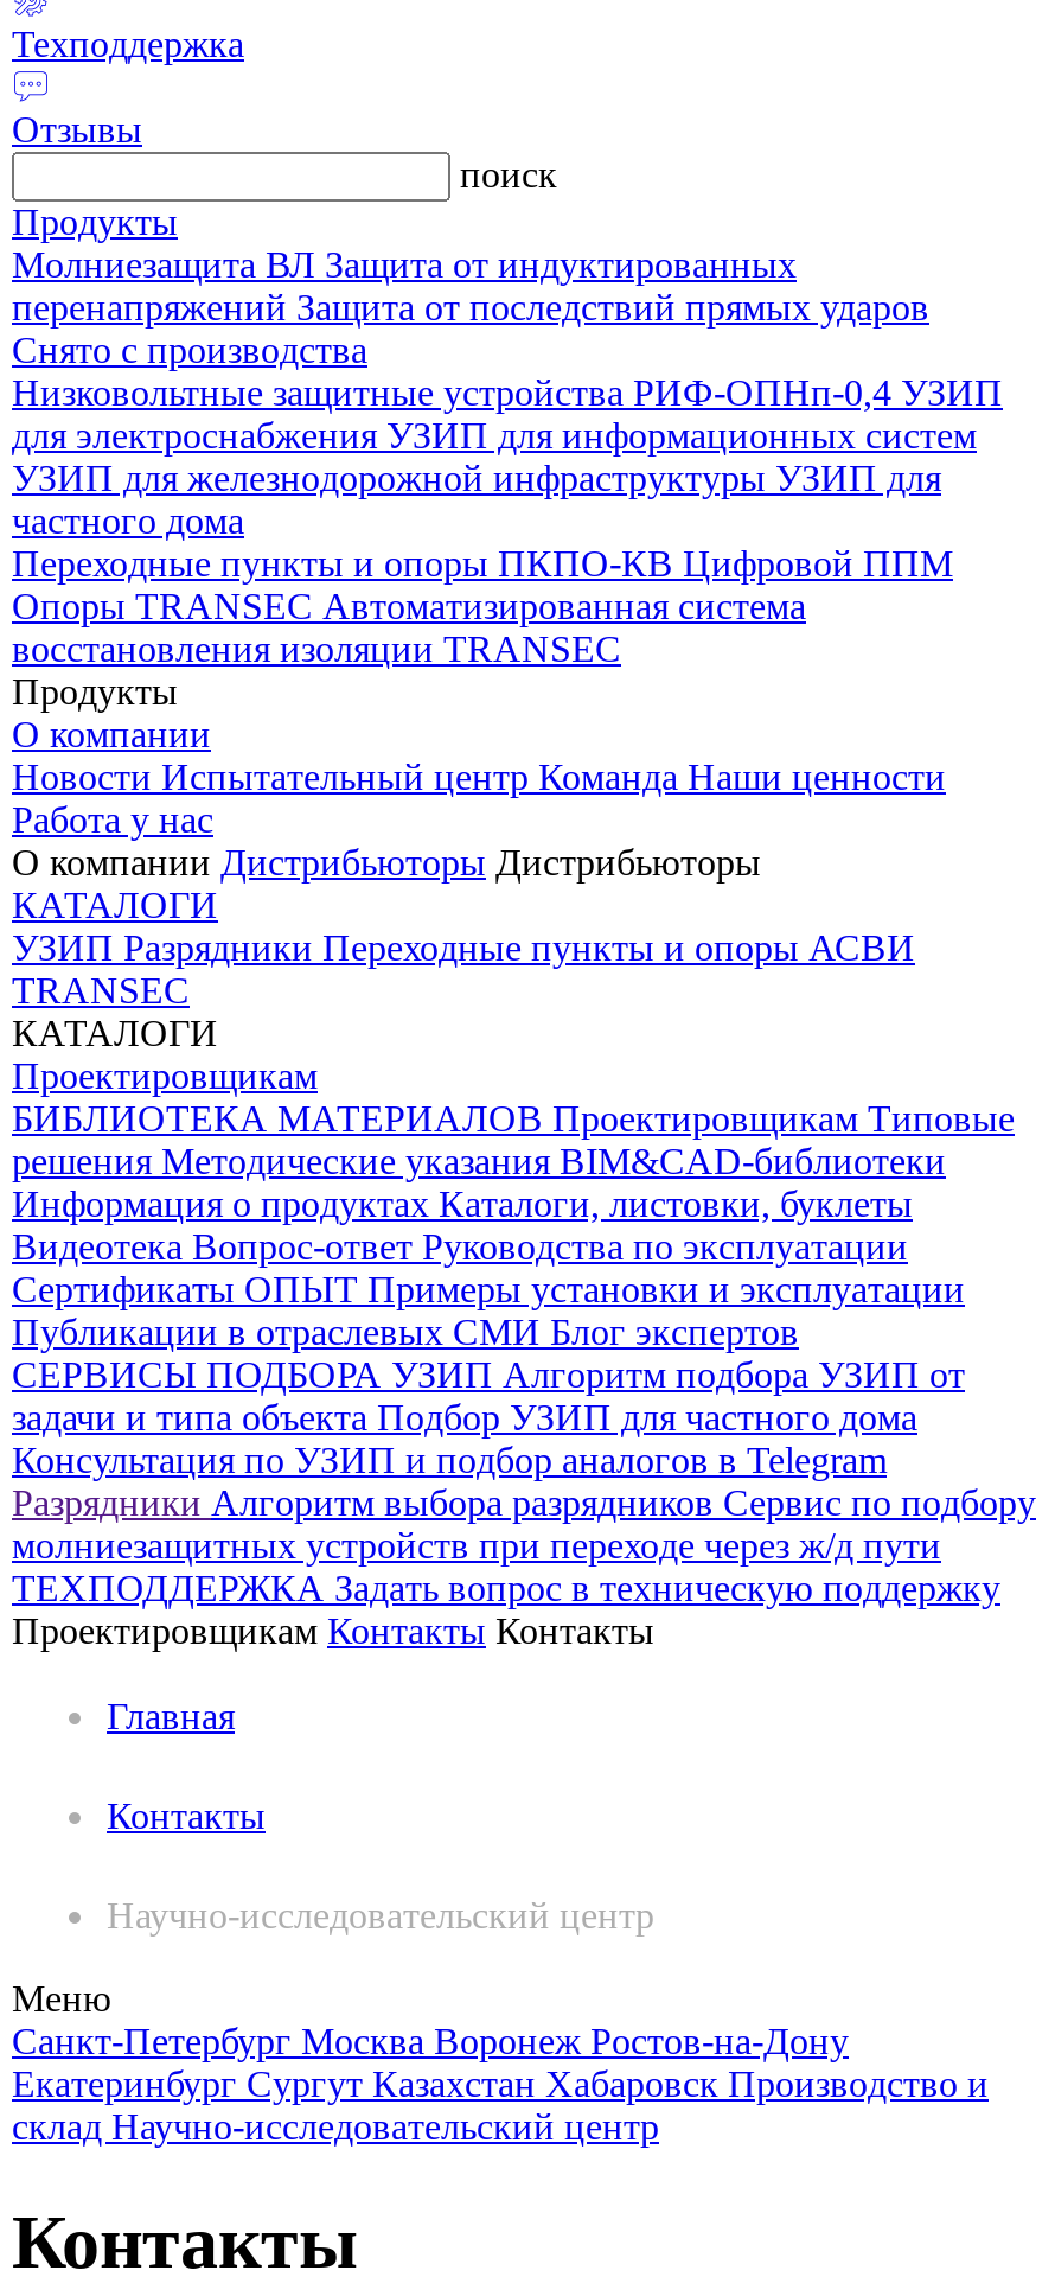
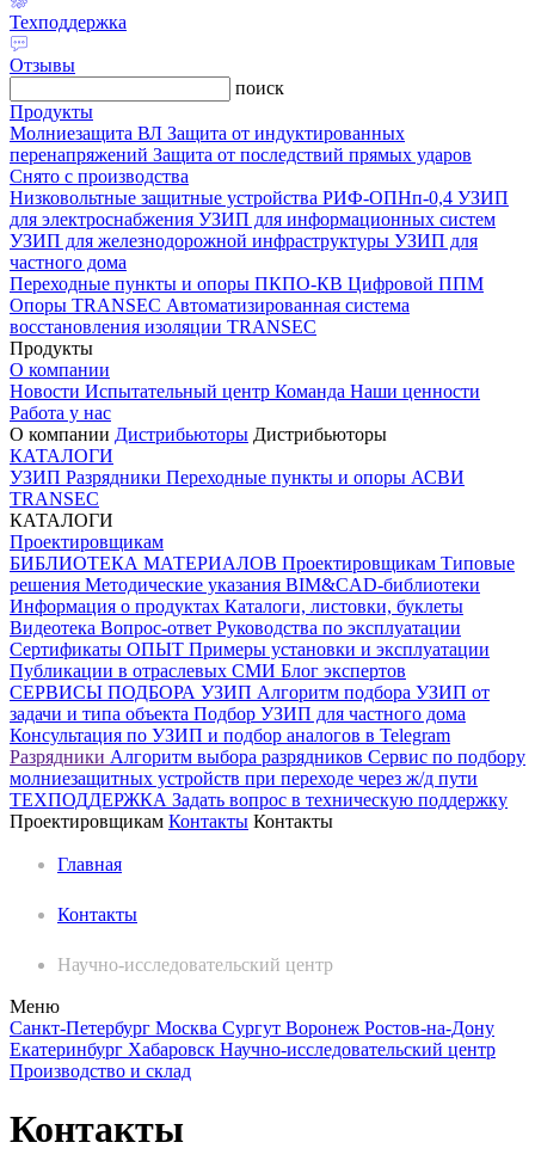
[12,2021,989,2147] Санкт-Петербург Москва Воронеж Ростов-на-Дону | ЕкатеринбургСургут Казахстан Хабаровск Производство и | складНаучно-исследовательский центр -> [10,1018,496,1081] Санкт-Петербург Москва Сургут Воронеж Ростов-на-Дону | Екатеринбург Хабаровск Научно-исследовательский центр | Производство и склад

